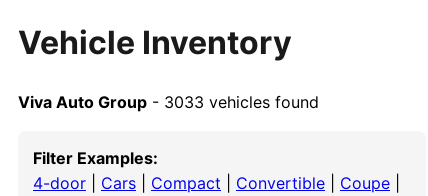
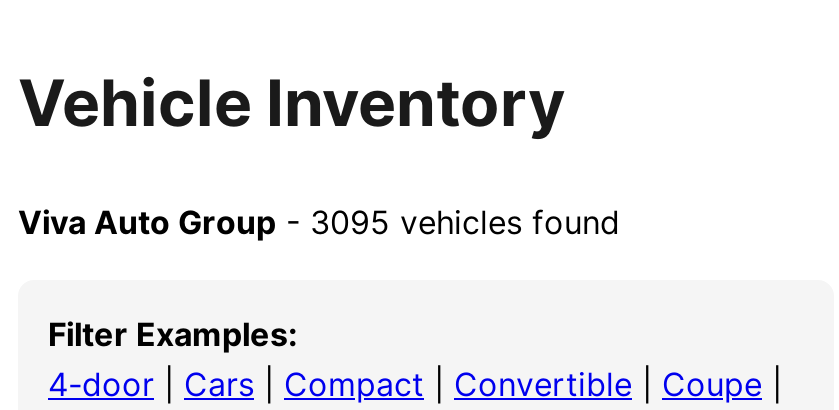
[18,92,319,112] Viva Auto Group - 3033 vehicles found -> [18,202,620,242] Viva Auto Group - 3095 vehicles found

